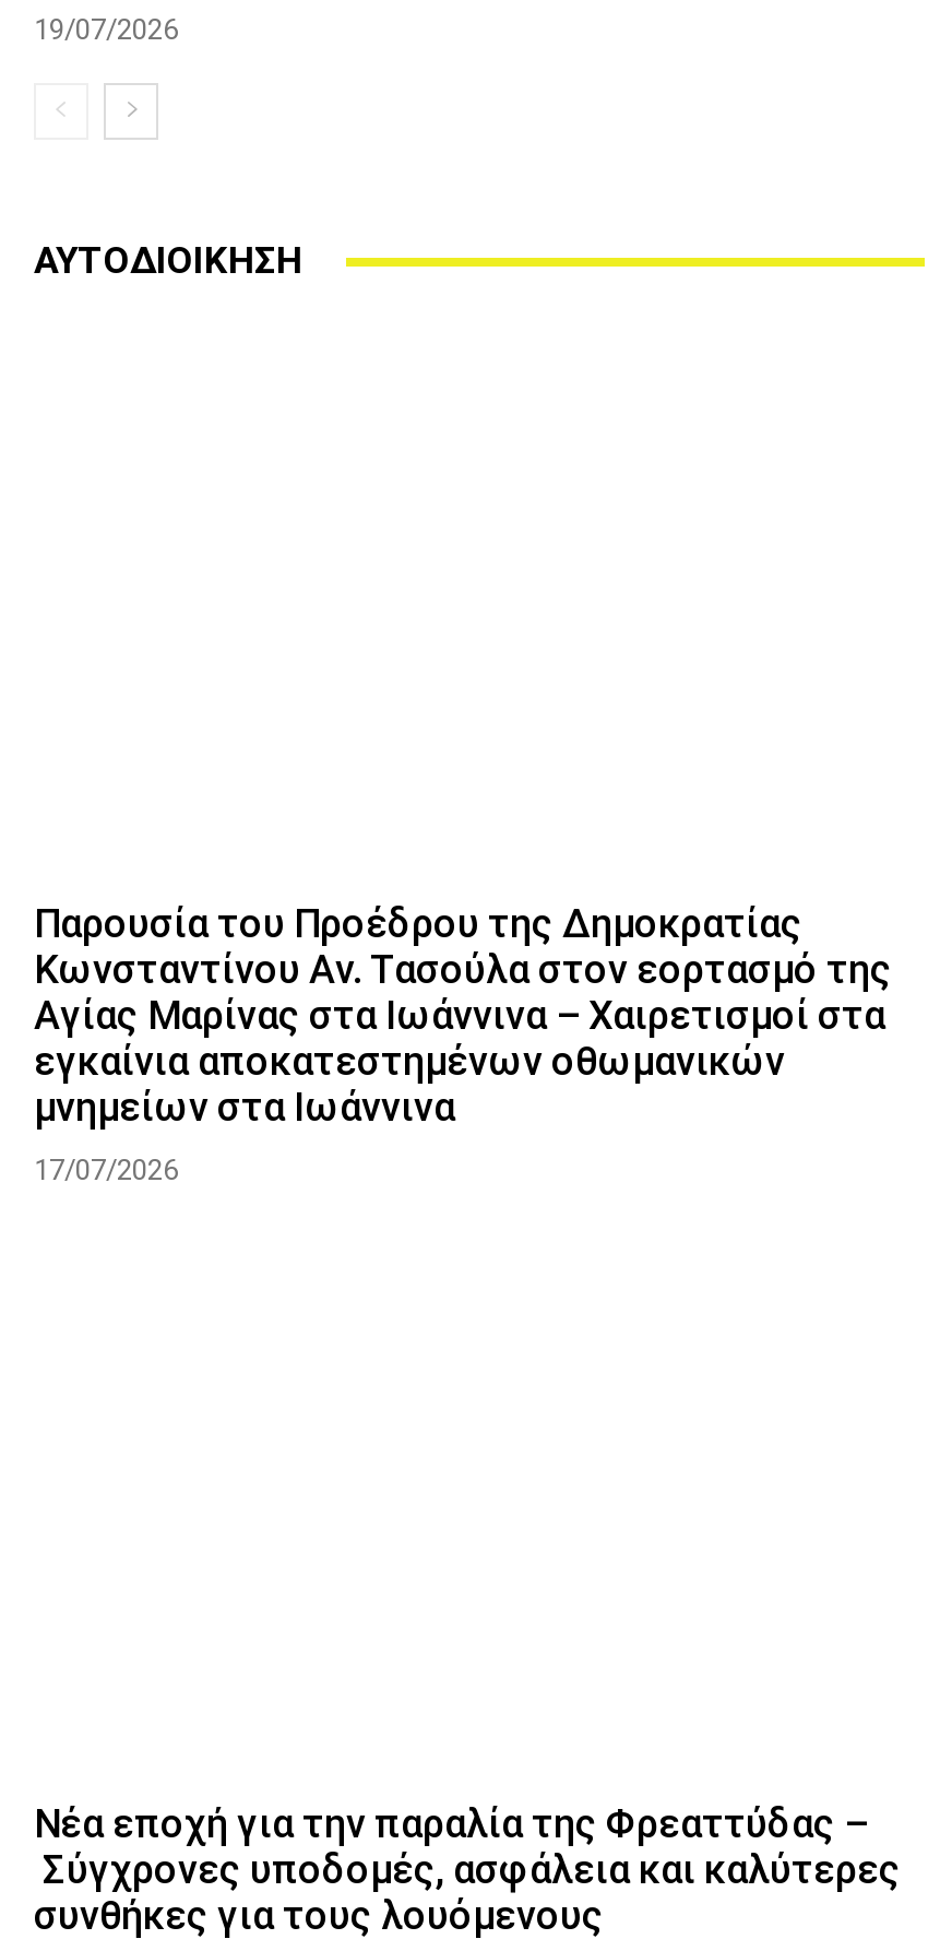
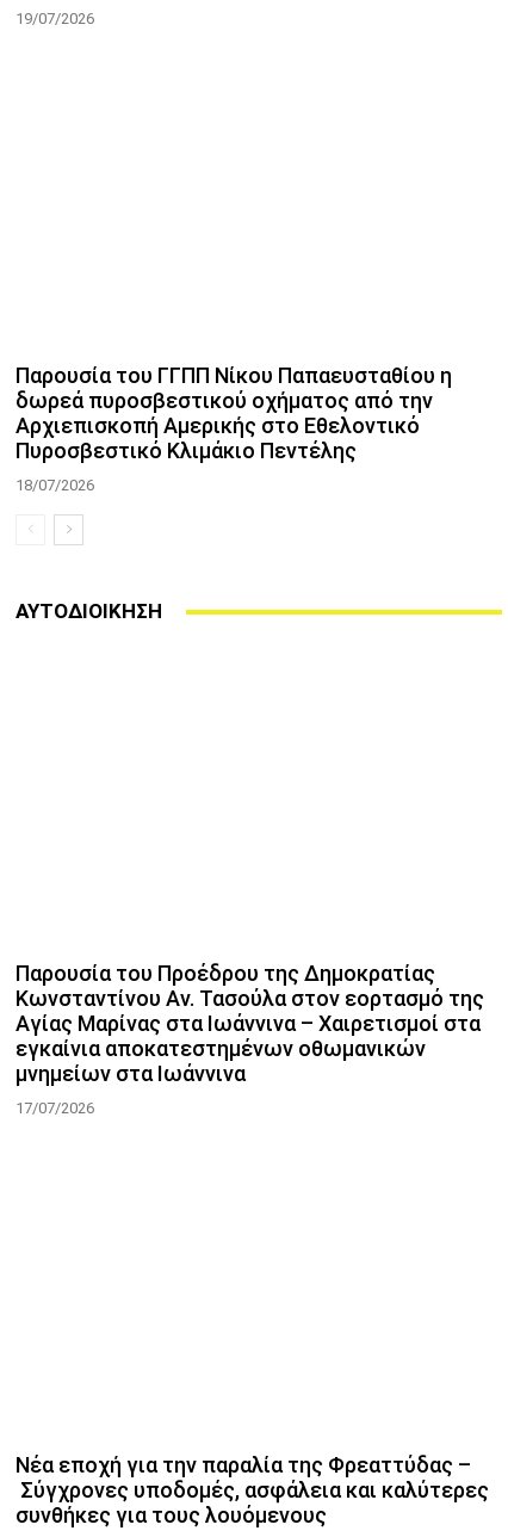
none -> [16,363,452,494] Παρουσία του ΓΓΠΠ Νίκου Παπαευσταθίου η | δωρεά πυροσβεστικού οχήματος από την | Αρχιεπισκοπή Αμερικής στο Εθελοντικό | Πυροσβεστικό Κλιμάκιο Πεντέλης | 18/07/2026

